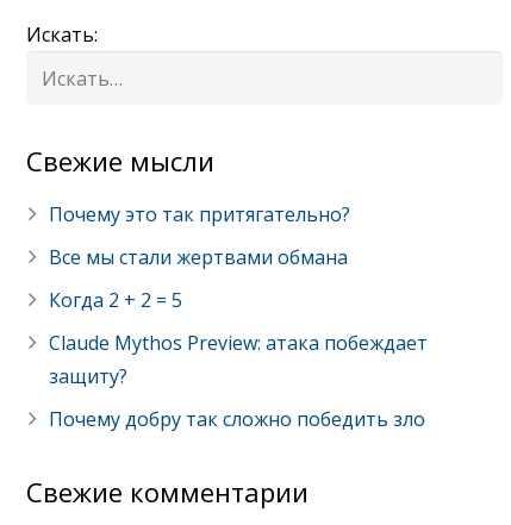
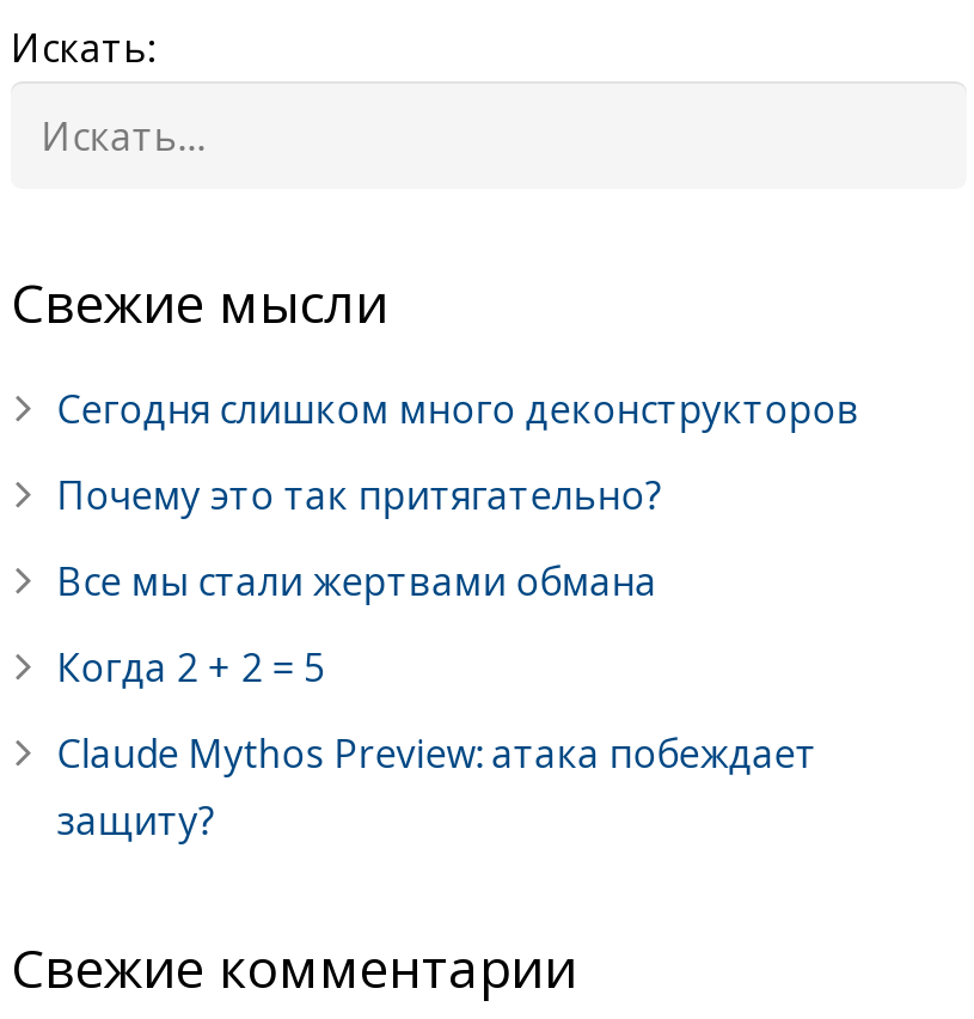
none -> [57,382,860,435] Сегодня слишком много деконструкторов
moved [49,201,428,389] -> [57,469,817,847]: Почему это так притягательно? | Все мы стали жертвами обмана | Когда 2 + 2 = 5 | Claude Mythos Preview: атака побеждает | защиту?
[49,406,425,432] Почему добру так сложно победить зло -> none

